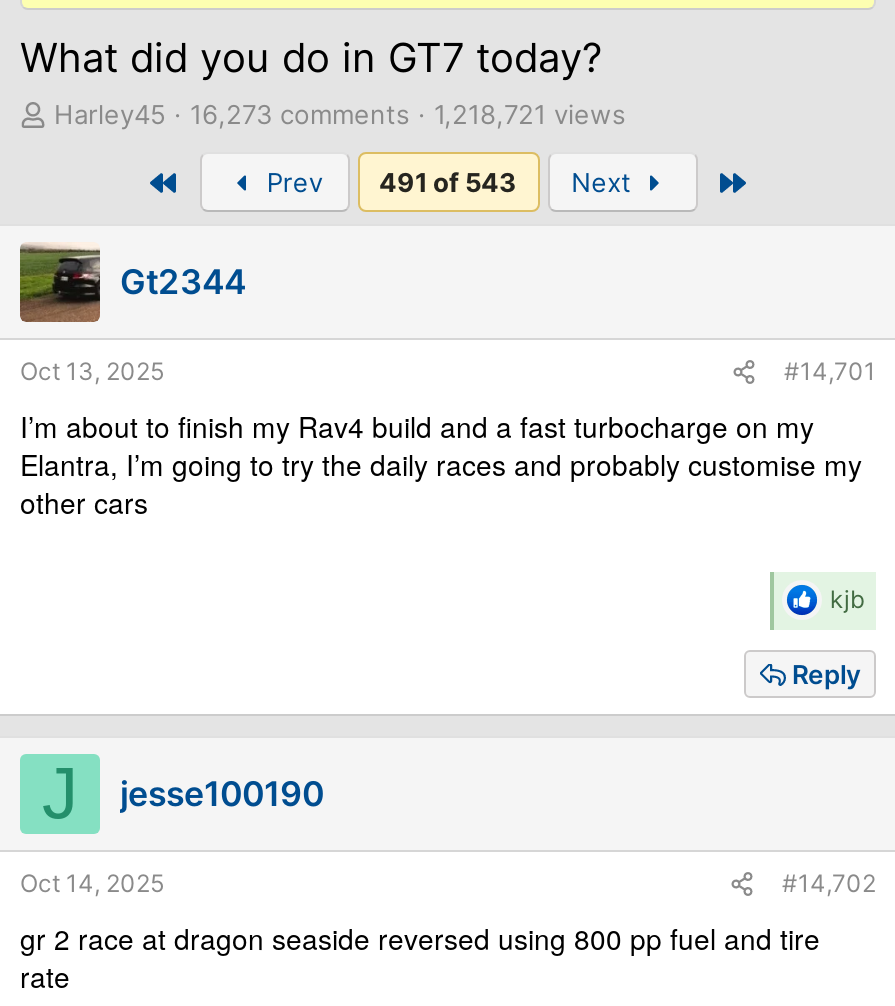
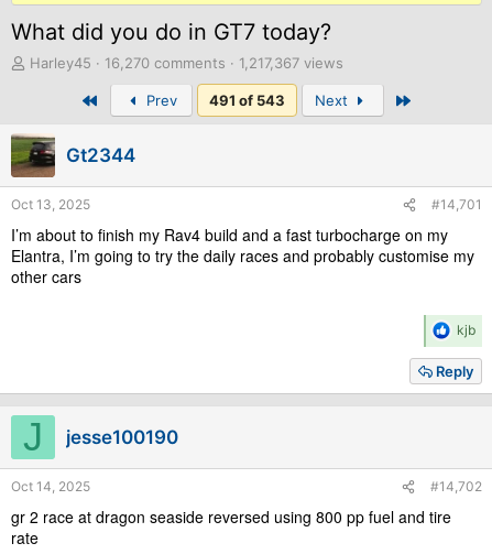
[190,98,626,130] 16,273 comments 1,218,721 views -> [105,54,343,72] 16,270 comments 1,217,367 views

